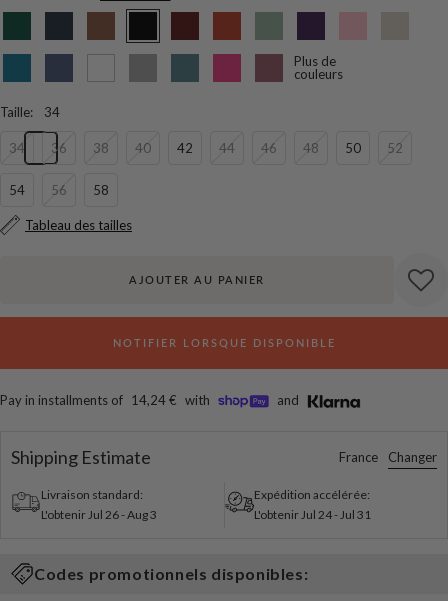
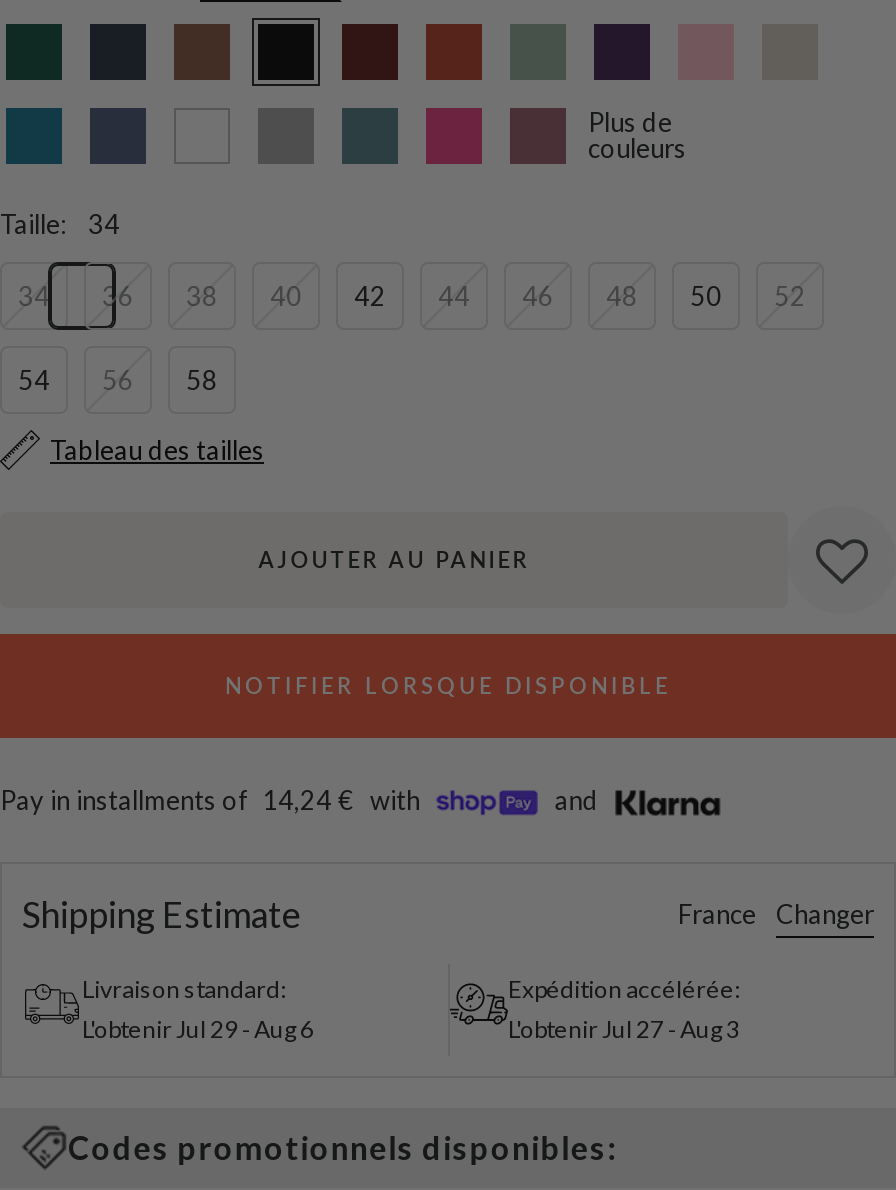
[41,507,157,522] L'obtenirJul 26 -Aug 3 -> [82,1015,314,1045] L'obtenirJul 29 -Aug 6
[254,507,371,522] L'obtenirJul 24 -Jul 31 -> [508,1015,740,1045] L'obtenirJul 27 -Aug 3

